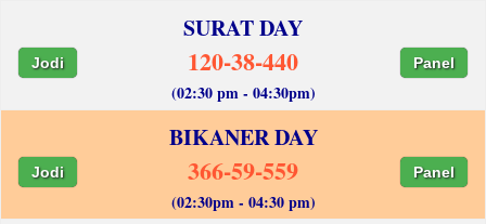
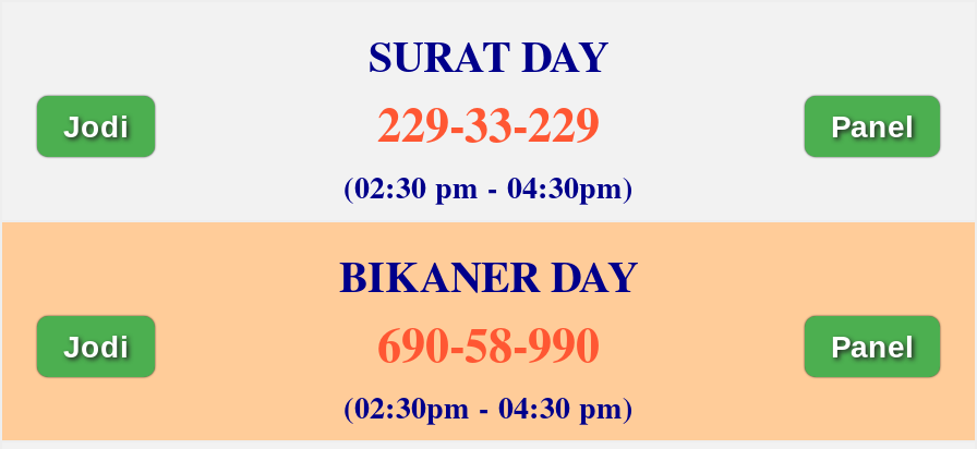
[188,43,298,79] 120-38-440 -> [377,87,600,159] 229-33-229
[188,152,298,188] 366-59-559 -> [377,307,600,379] 690-58-990

